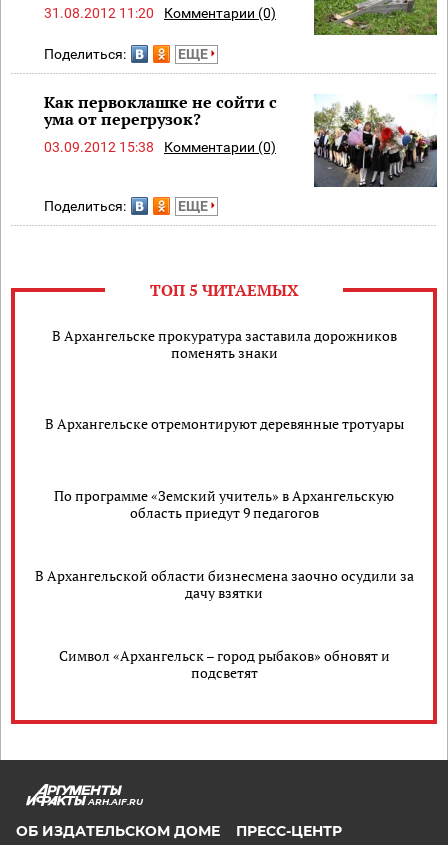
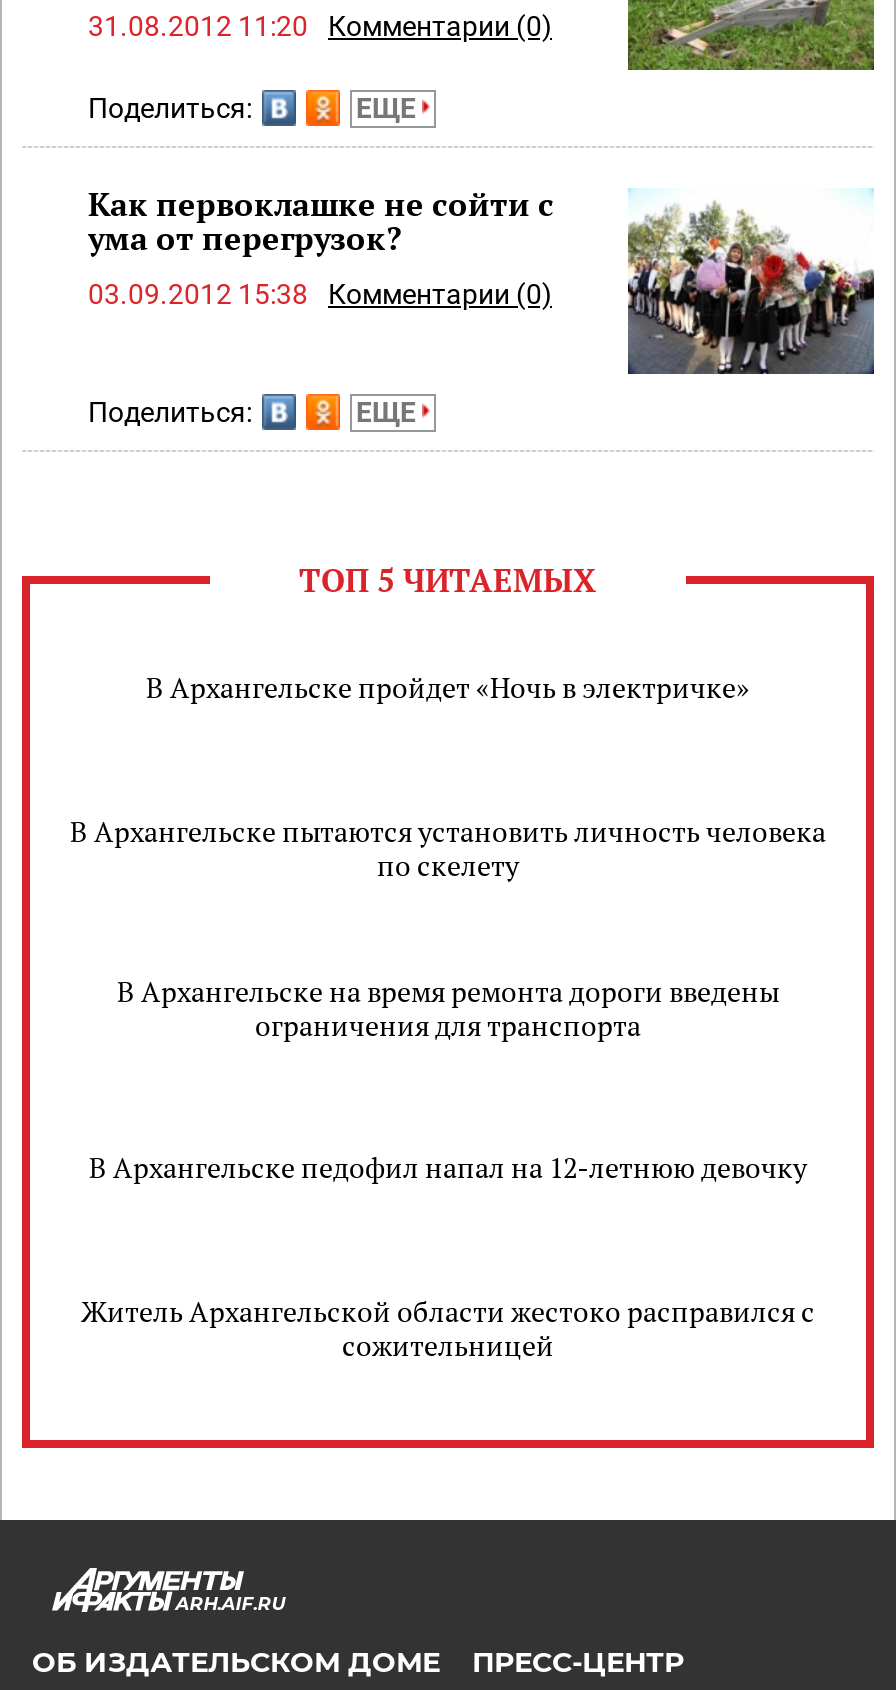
[51,326,396,362] В Архангельске прокуратура заставила дорожников | поменять знаки -> [146,668,750,706] В Архангельске пройдет «Ночь в электричке»
[44,414,403,433] В Архангельске отремонтируют деревянные тротуары -> [70,811,826,883] В Архангельске пытаются установить личность человека | по скелету
[54,486,394,522] По программе «Земский учитель» в Архангельскую | область приедут 9 педагогов -> [117,971,779,1043] В Архангельске на время ремонта дороги введены | ограничения для транспорта
[34,566,413,602] В Архангельской области бизнесмена заочно осудили за | дачу взятки -> [89,1148,807,1186] В Архангельске педофил напал на 12-летнюю девочку
[58,646,389,682] Символ «Архангельск – город рыбаков» обновят и | подсветят -> [81,1291,815,1363] Житель Архангельской области жестоко расправился с | сожительницей

